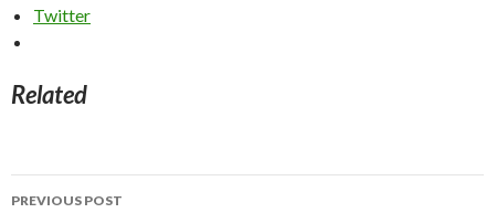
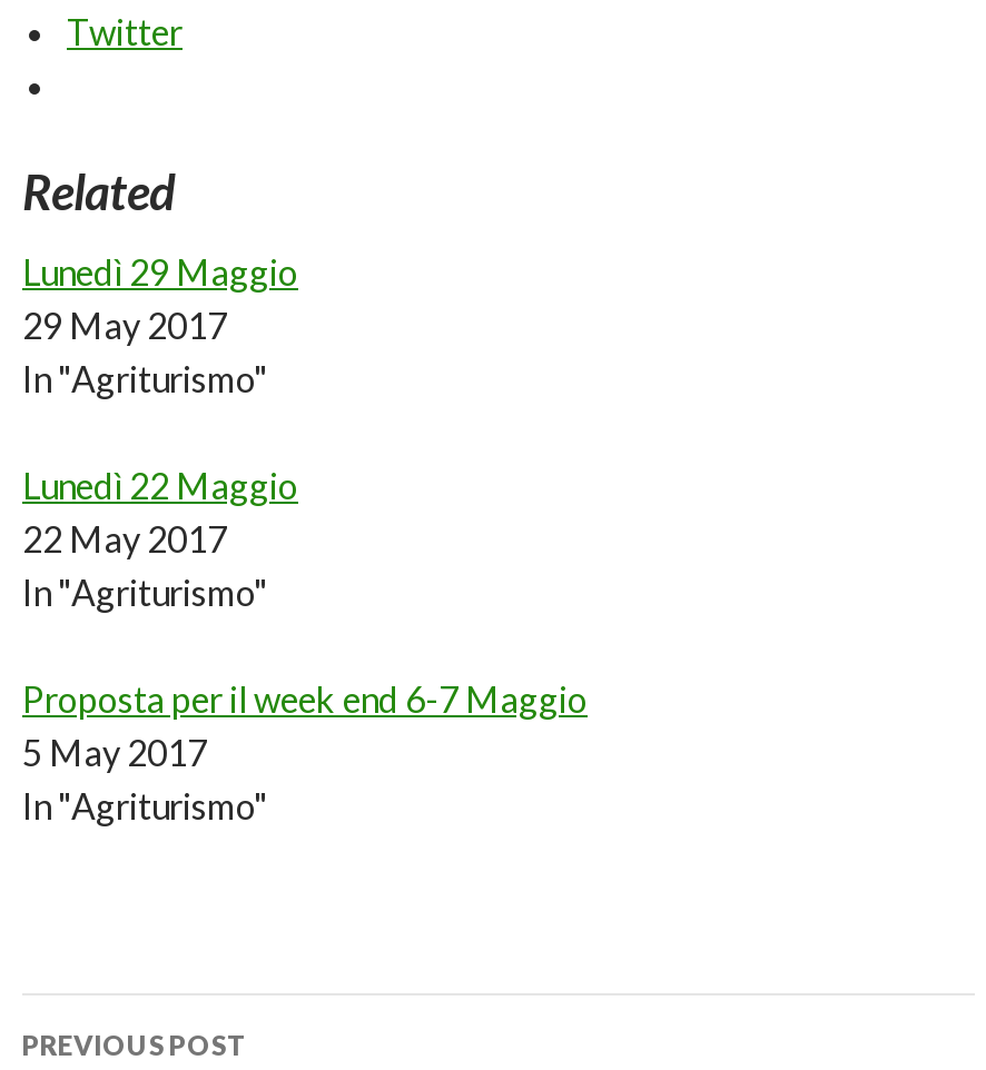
none -> [22,249,588,825] Lunedì 29 Maggio | 29 May 2017 | In "Agriturismo" | Lunedì 22 Maggio | 22 May 2017 | In "Agriturismo" | Proposta per il week end 6-7 Maggio | 5 May 2017 | In "Agriturismo"

